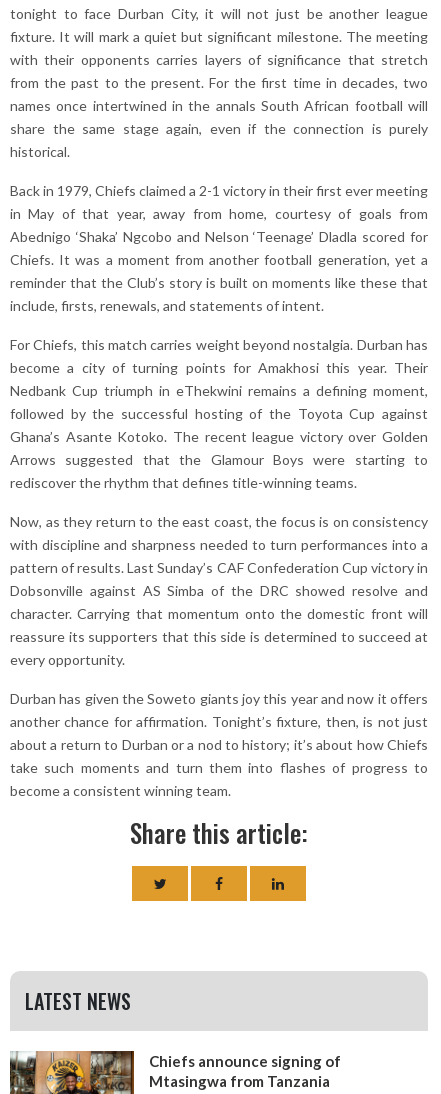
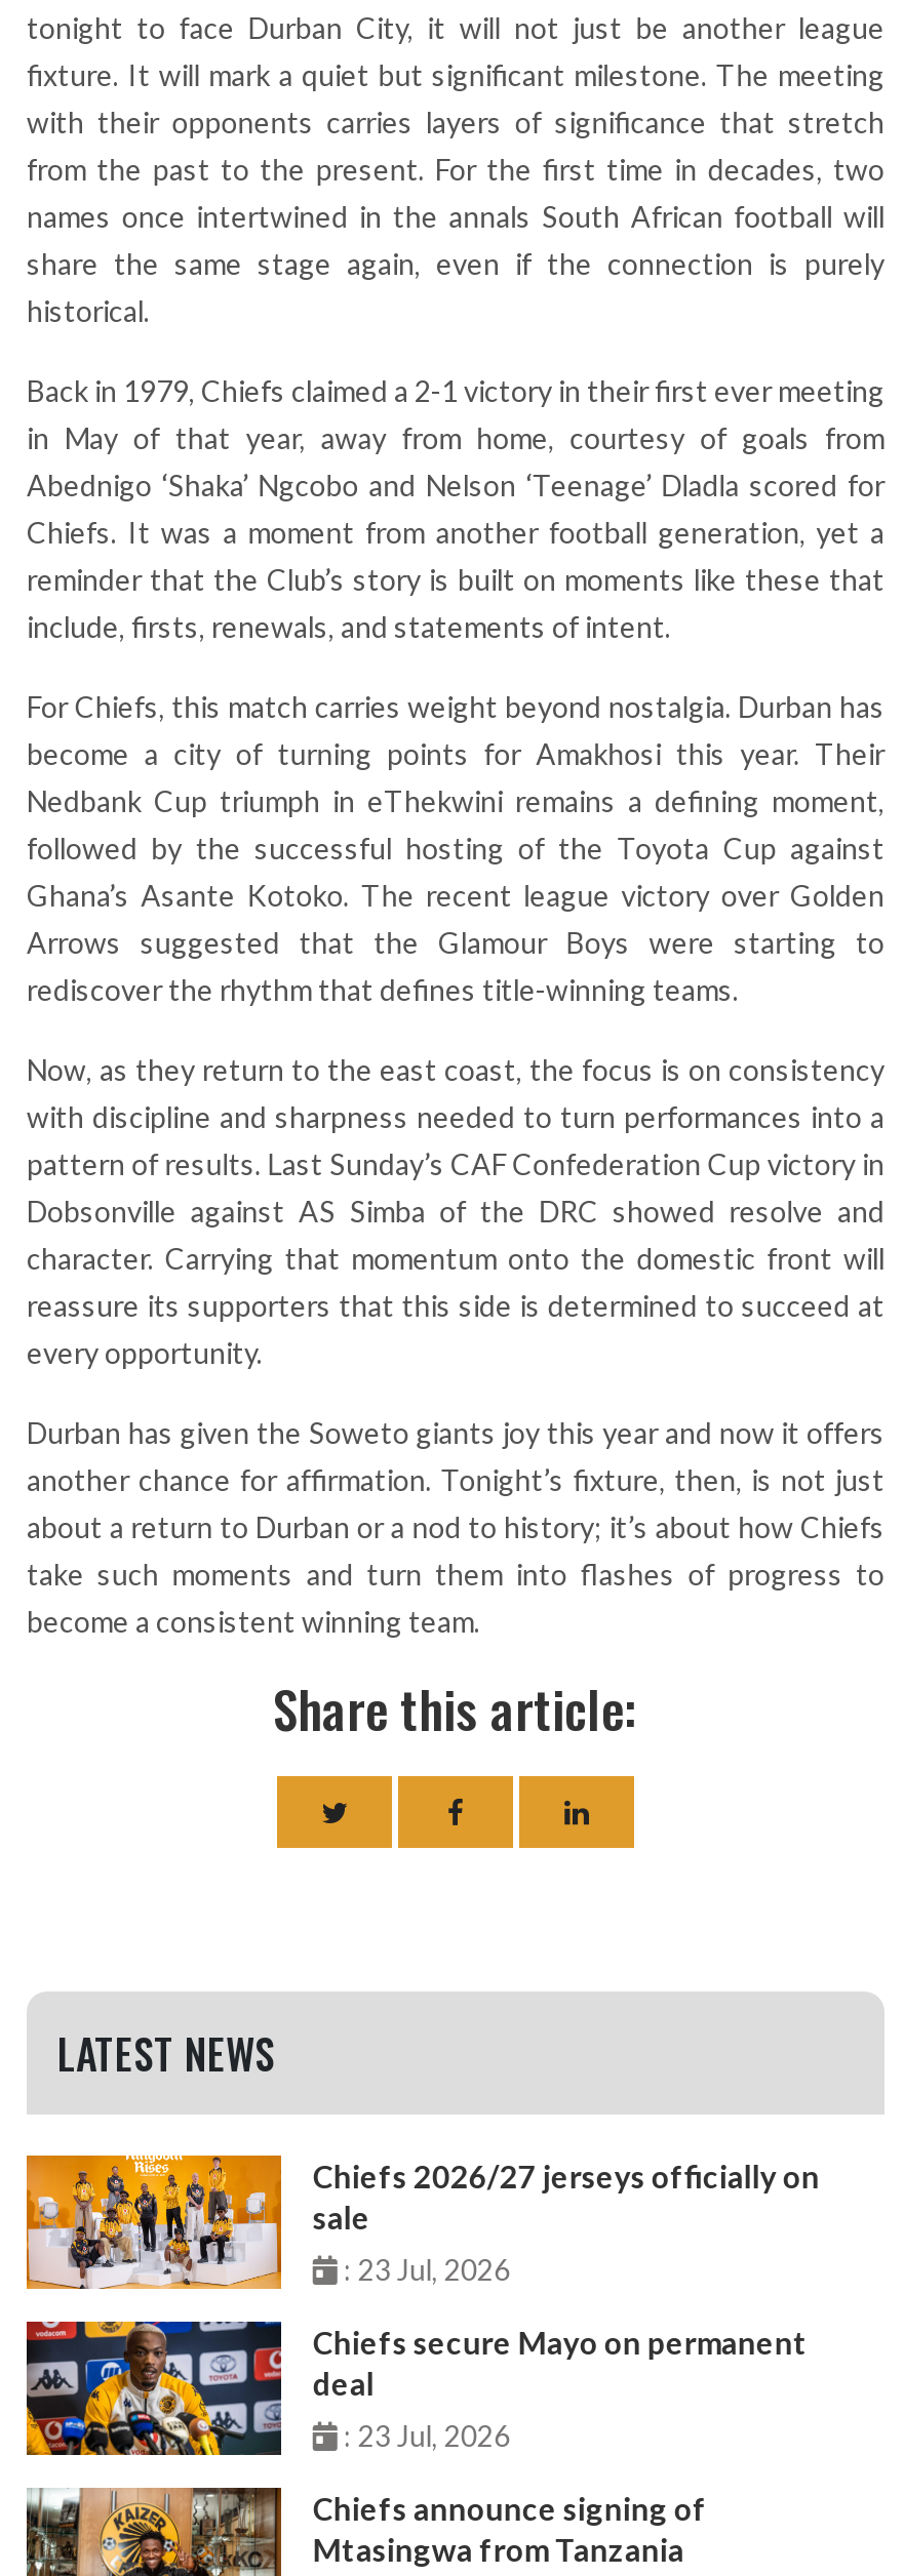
none -> [25,2154,819,2452] [image] | Chiefs 2026/27 jerseys officially on | sale | : 23 Jul, 2026 | Chiefs secure Mayo on permanent | deal | : 23 Jul, 2026
none -> [25,2320,283,2457] [image]

